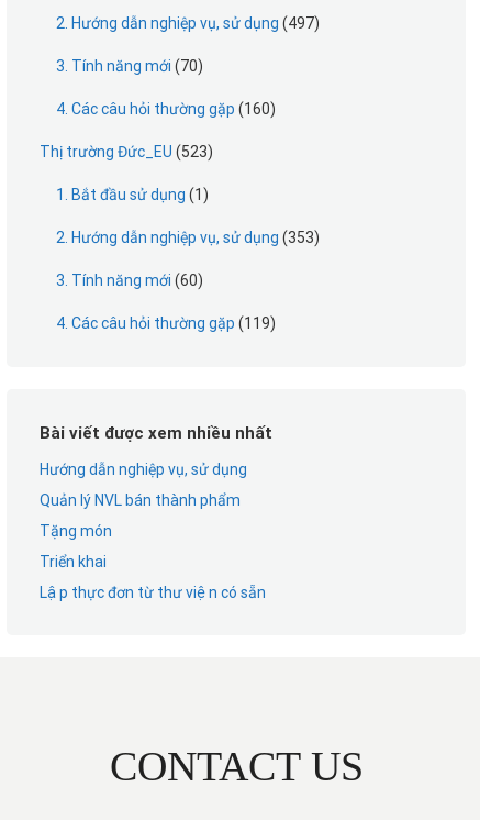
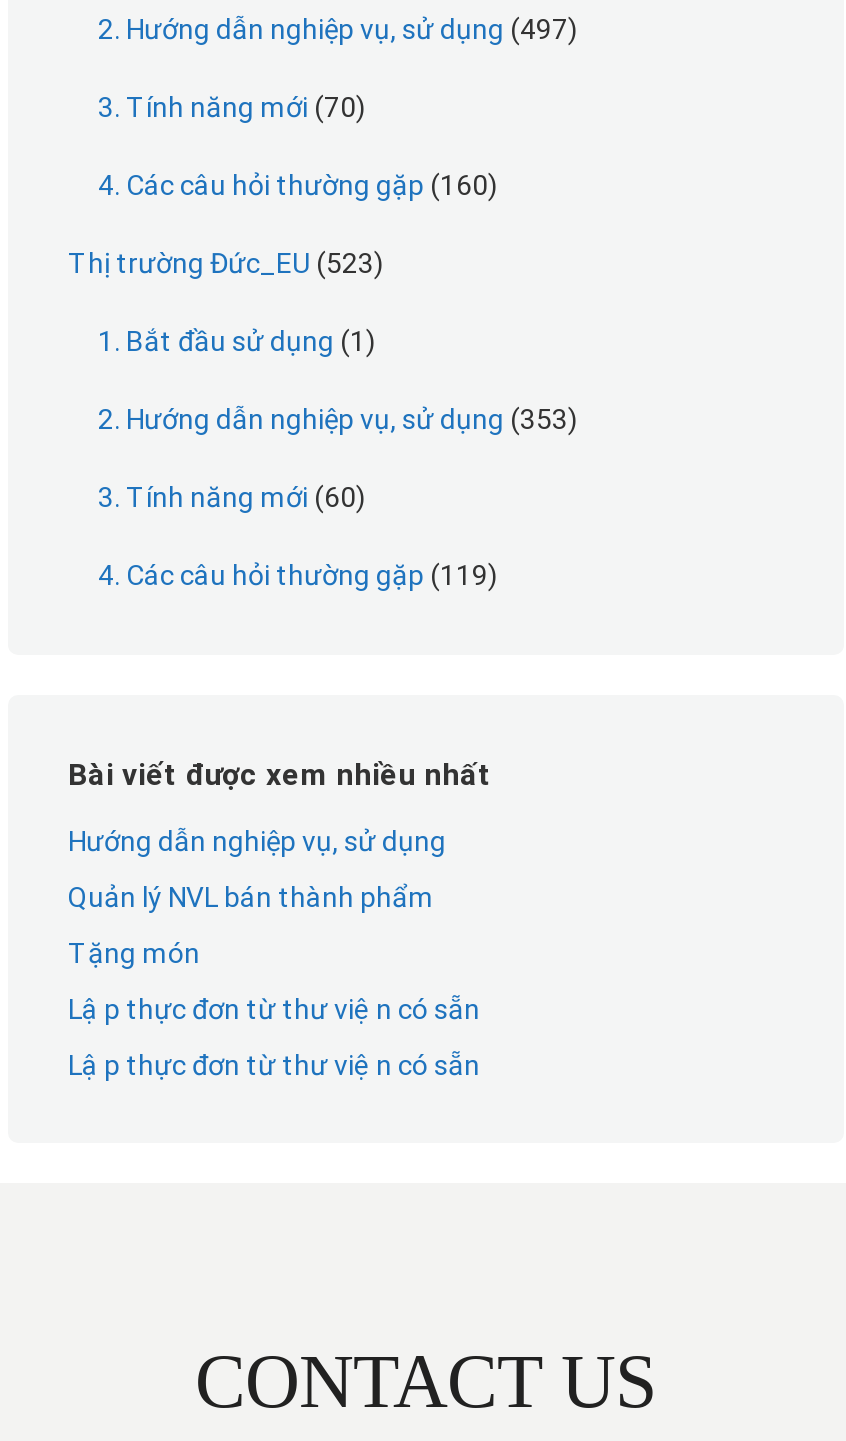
[40,553,107,570] Triển khai -> [68,992,480,1024] Lập thực đơn từ thư viện có sẵn

